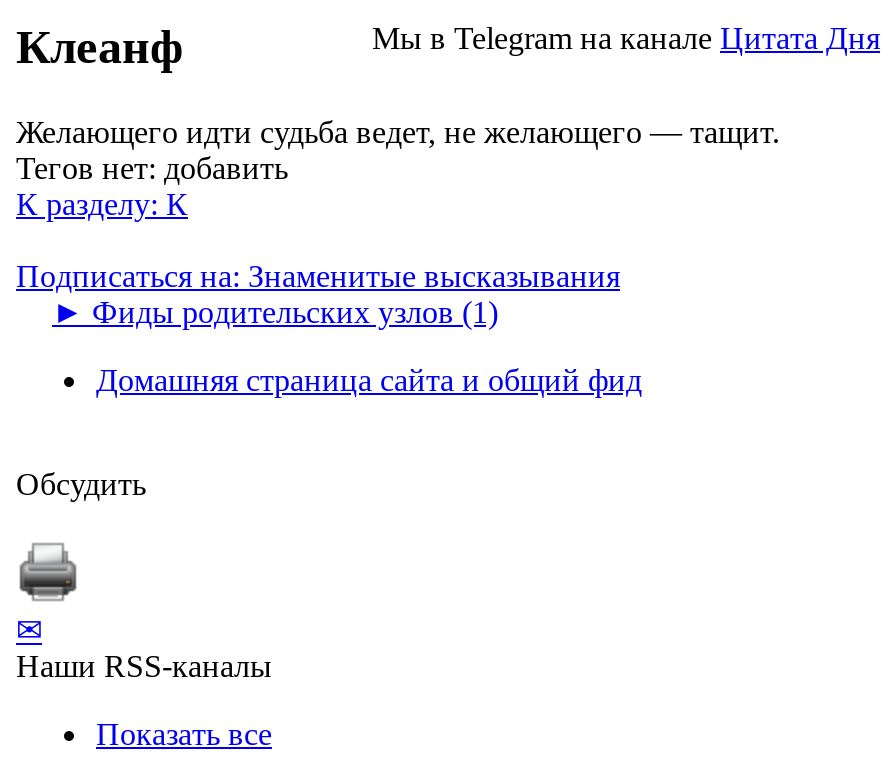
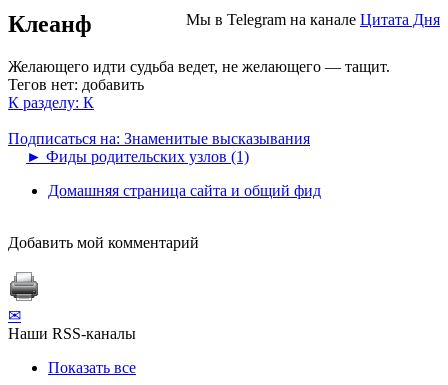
[16,467,146,501] Обсудить -> [8,234,199,251] Добавить мой комментарий

